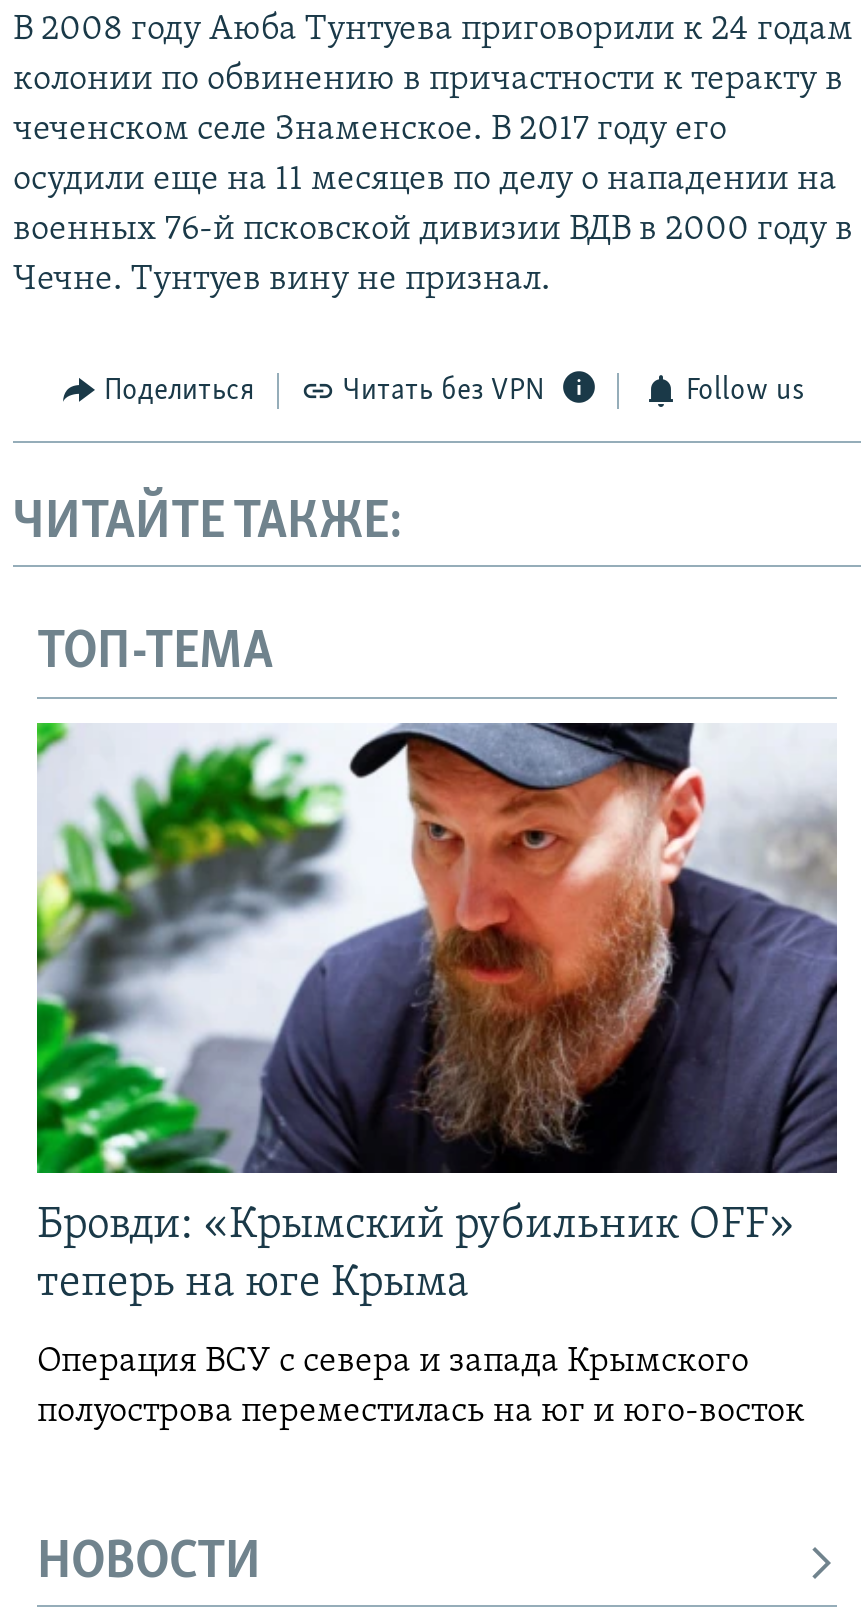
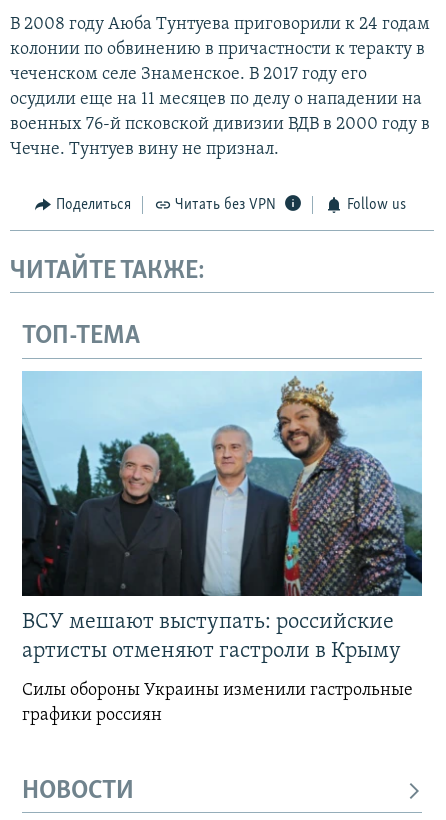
[35,721,839,1307] [image] | Бровди: «Крымский рубильник OFF» | теперь на юге Крыма -> [21,371,423,663] [image] | ВСУ мешают выступать: российские | артисты отменяют гастроли в Крыму
[37,1343,805,1431] Операция ВСУ с севера и запада Крымского | полуострова переместилась на юг и юго-восток -> [22,681,413,725] Силы обороны Украины изменили гастрольные | графики россиян

